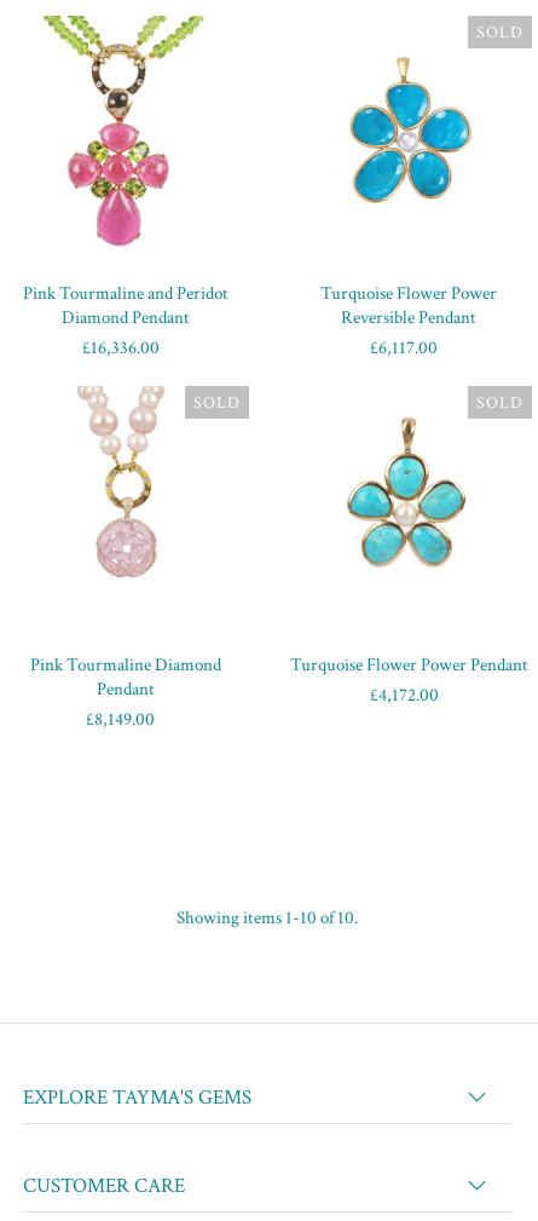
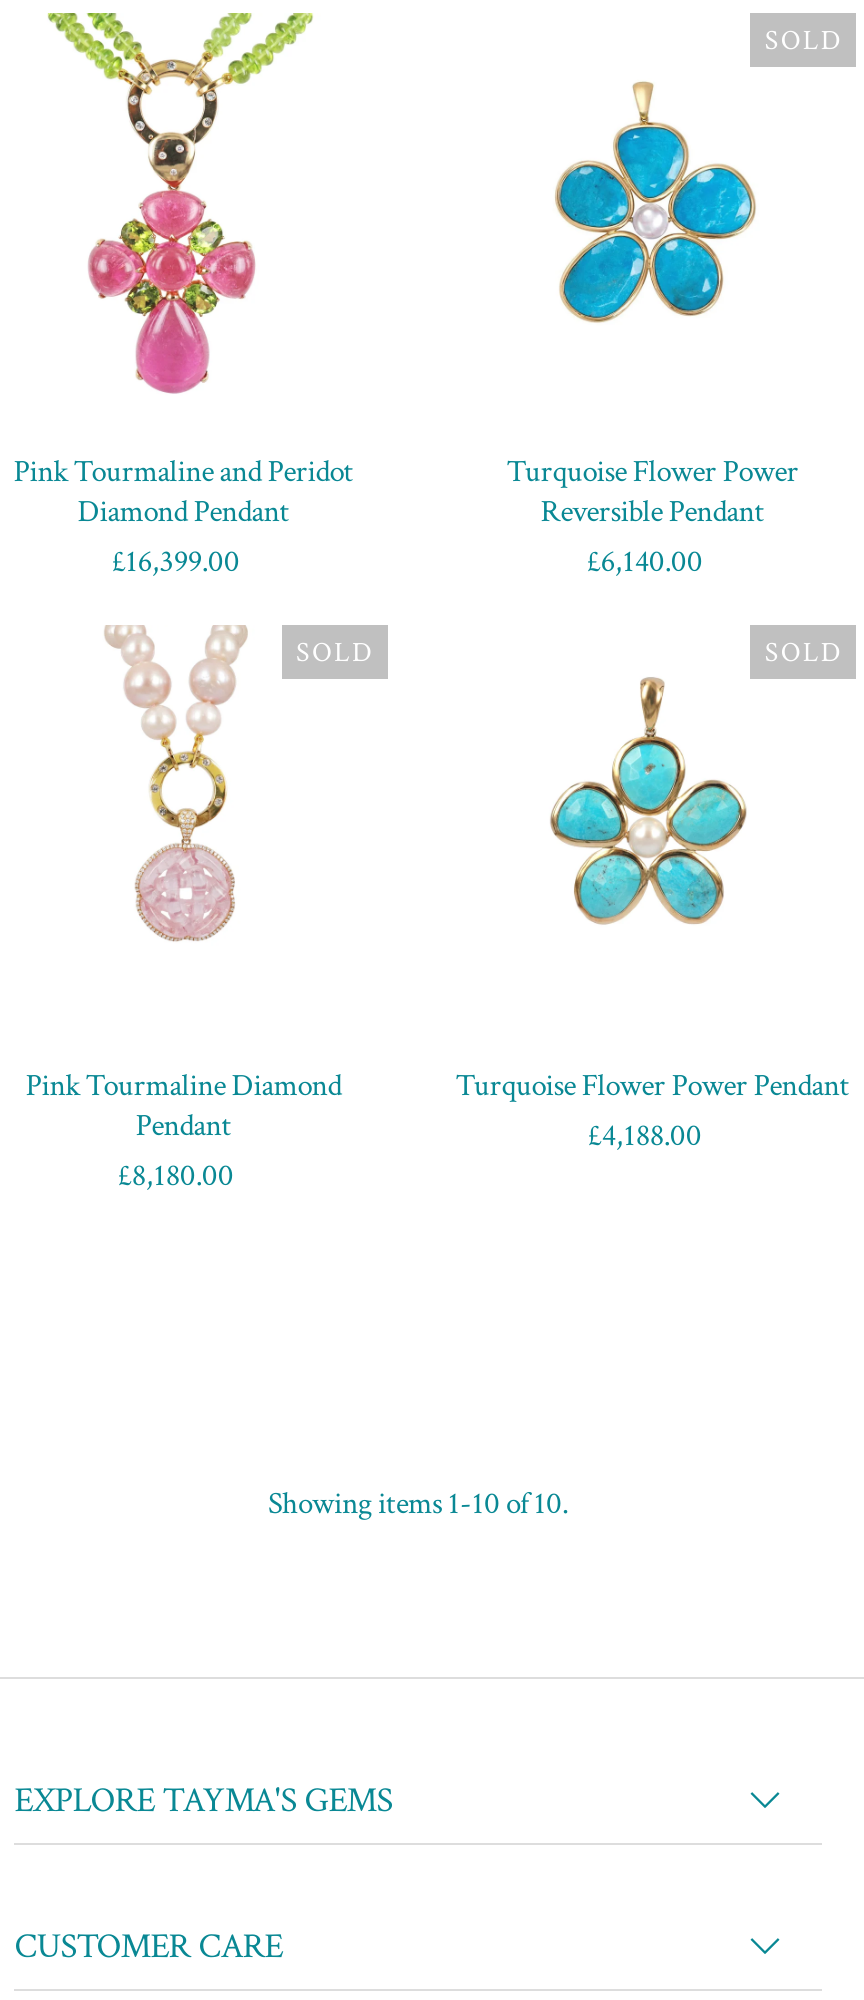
[82,336,159,360] £16,336.00 -> [112,542,240,582] £16,399.00
[370,336,438,360] £6,117.00 -> [587,542,703,582] £6,140.00
[370,682,439,706] £4,172.00 -> [588,1115,702,1155] £4,188.00
[86,706,155,731] £8,149.00 -> [118,1155,234,1195] £8,180.00

